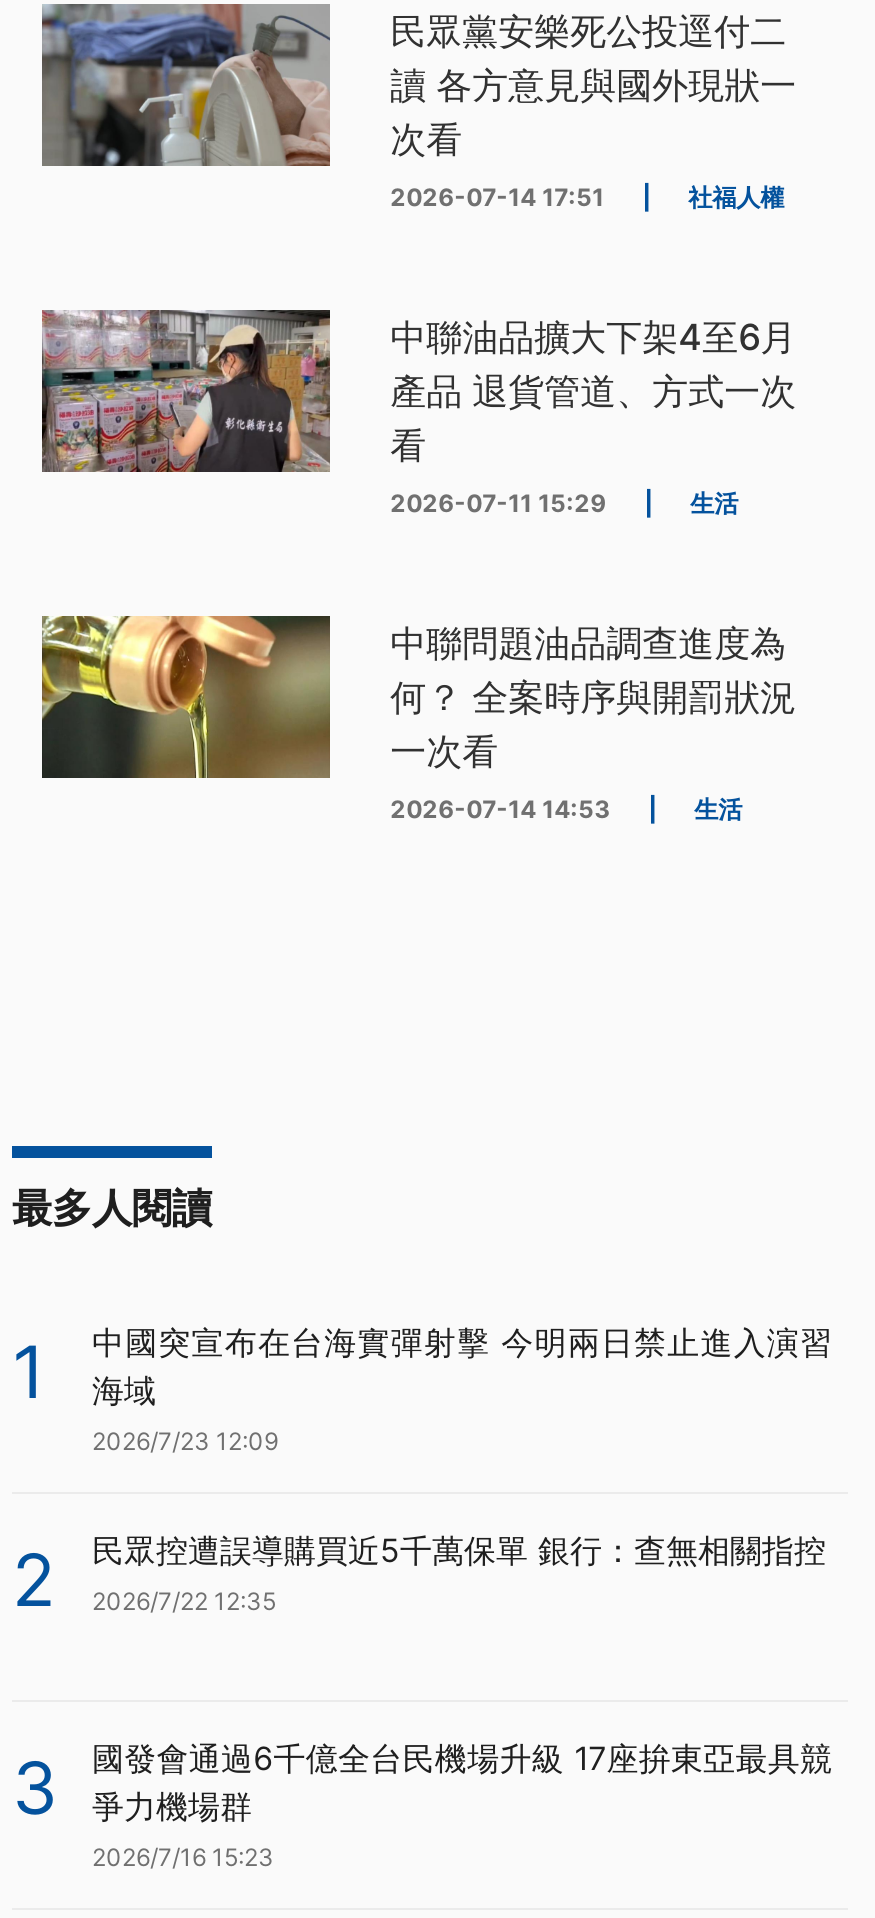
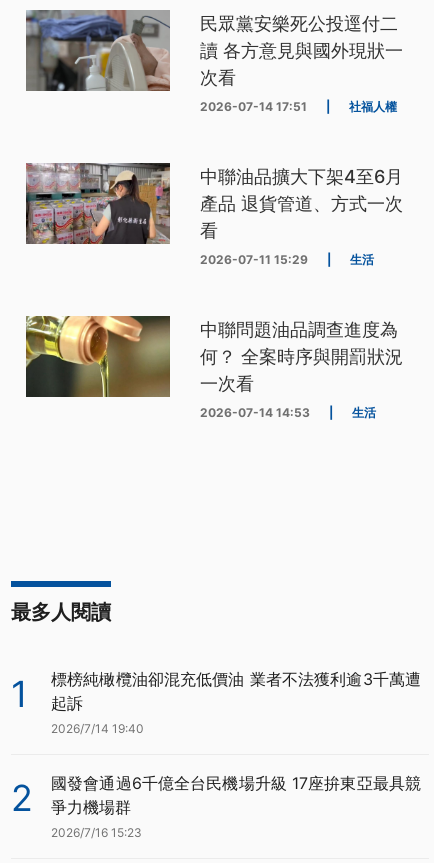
[92,1321,832,1455] 中國突宣布在台海實彈射擊 今明兩日禁止進入演習 | 海域 | 2026/7/23 12:09 -> [51,669,421,736] 標榜純橄欖油卻混充低價油 業者不法獲利逾3千萬遭 | 起訴 | 2026/7/14 19:40
[12,1529,826,1831] 民眾控遭誤導購買近5千萬保單 銀行：查無相關指控 | 2026/7/22 12:35 | 3 -> none

